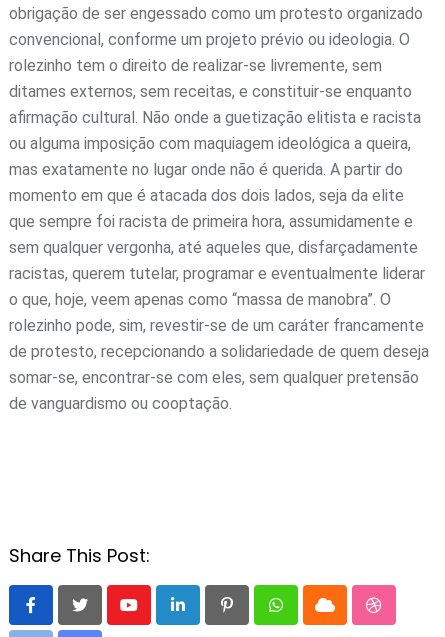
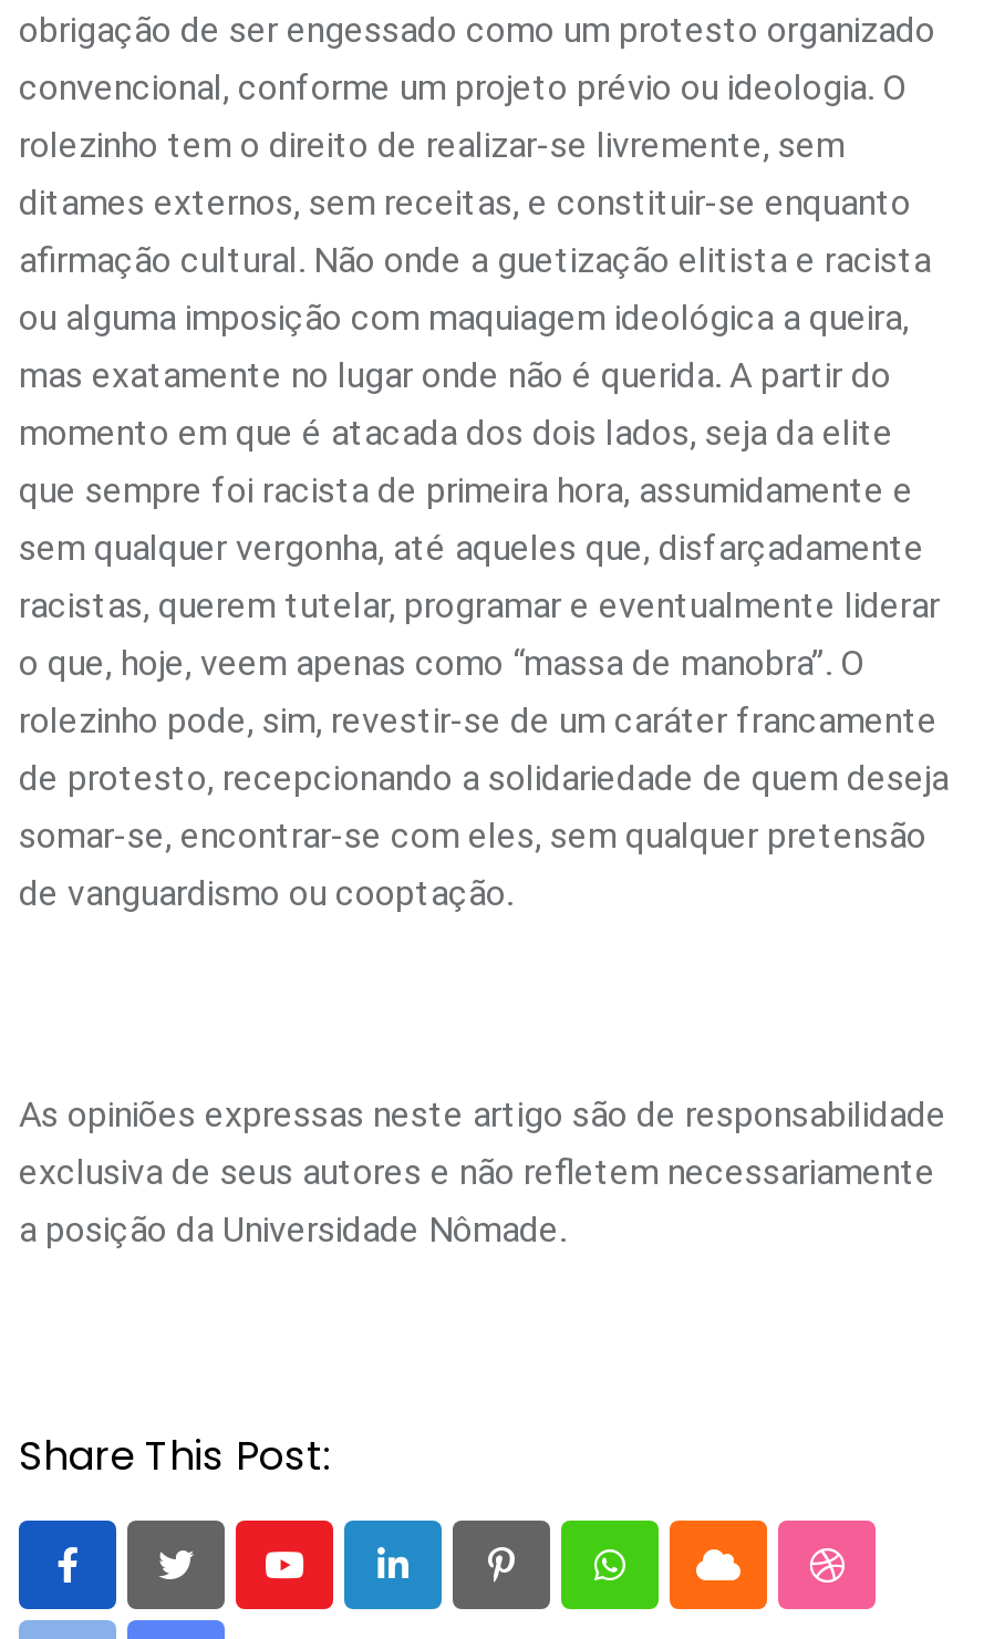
none -> [19,1094,946,1251] As opiniões expressas neste artigo são de responsabilidade | exclusiva de seus autores e não refletem necessariamente | a posição da Universidade Nômade.

